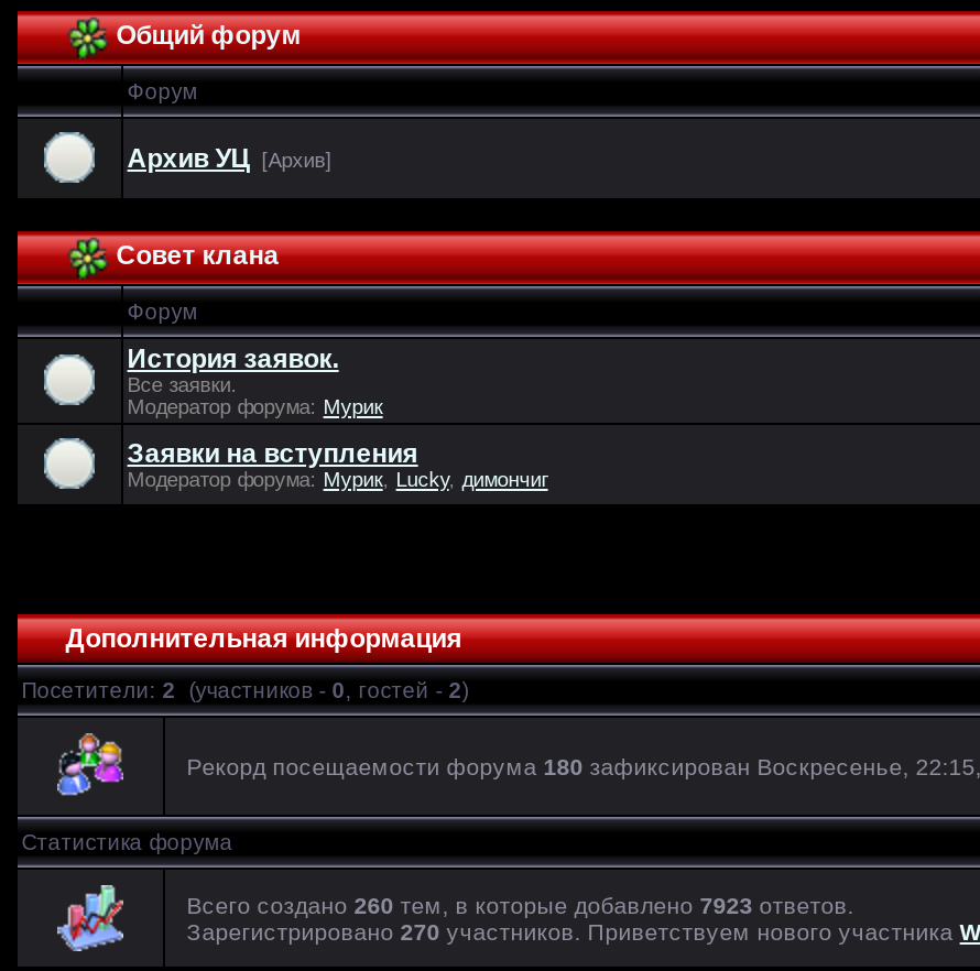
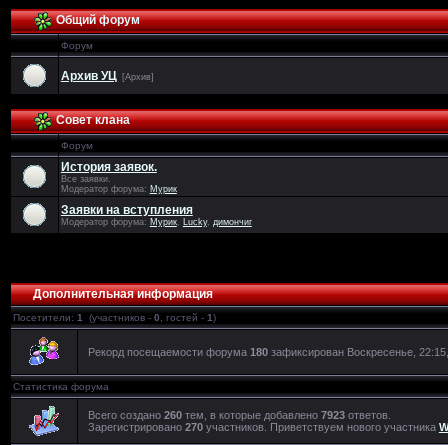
[22,678,469,702] Посетители: 2 (участников - 0, гостей - 2) -> [13,312,216,323] Посетители: 1 (участников - 0, гостей - 1)

